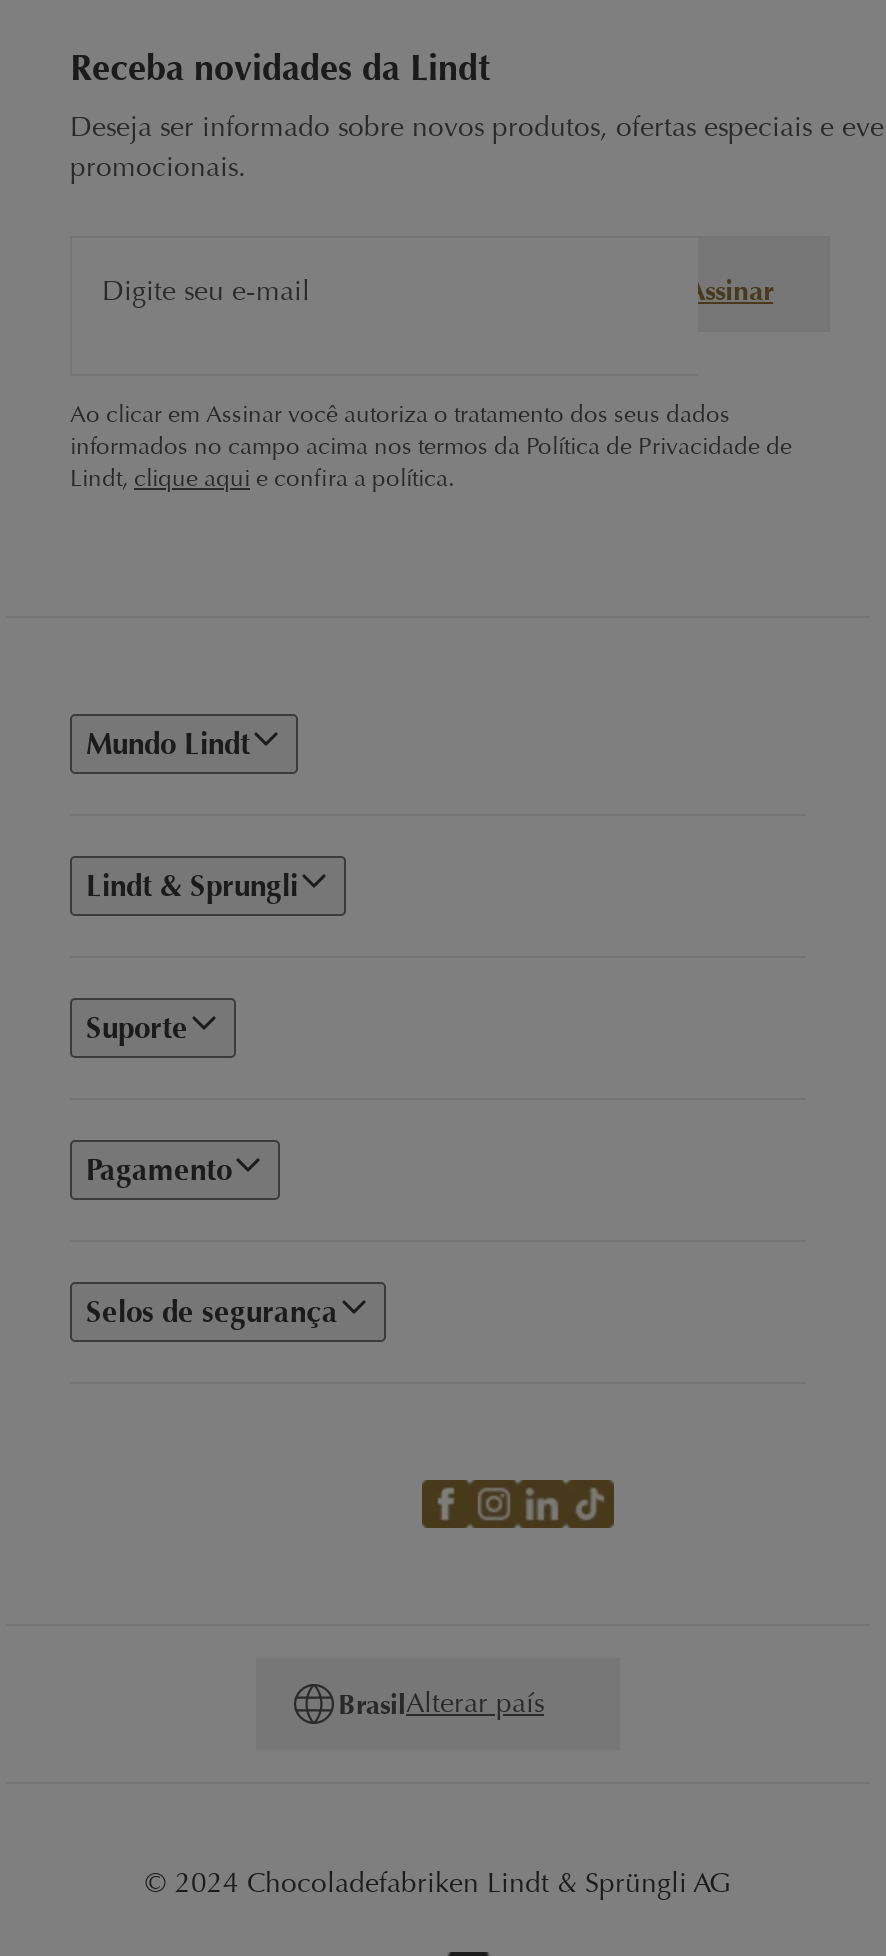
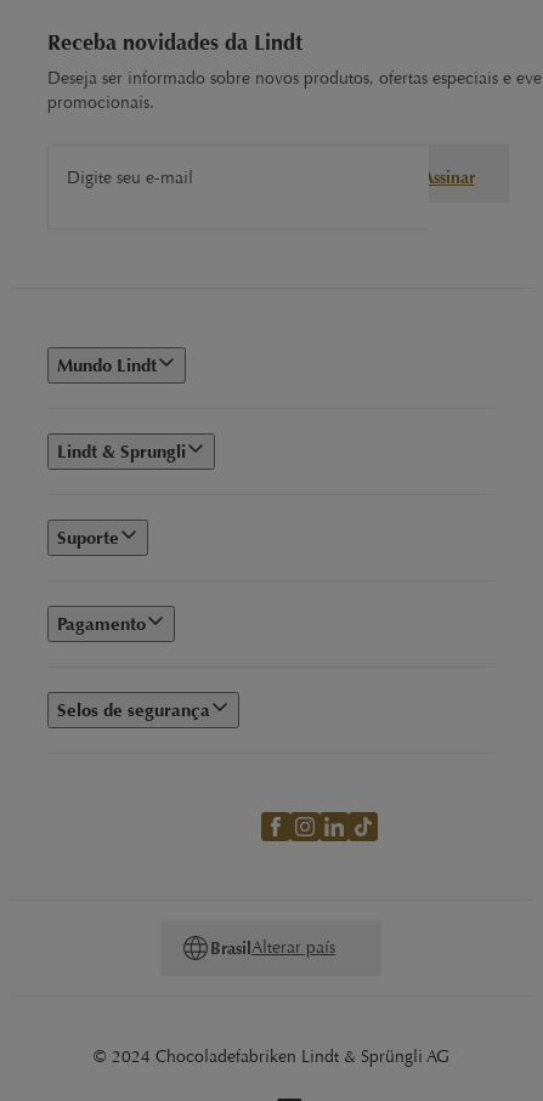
[70,400,792,494] Ao clicar em Assinar você autoriza o tratamento dos seus dados | informados no campo acima nos termos da Política de Privacidade de | Lindt, clique aqui e confira a política. -> none

